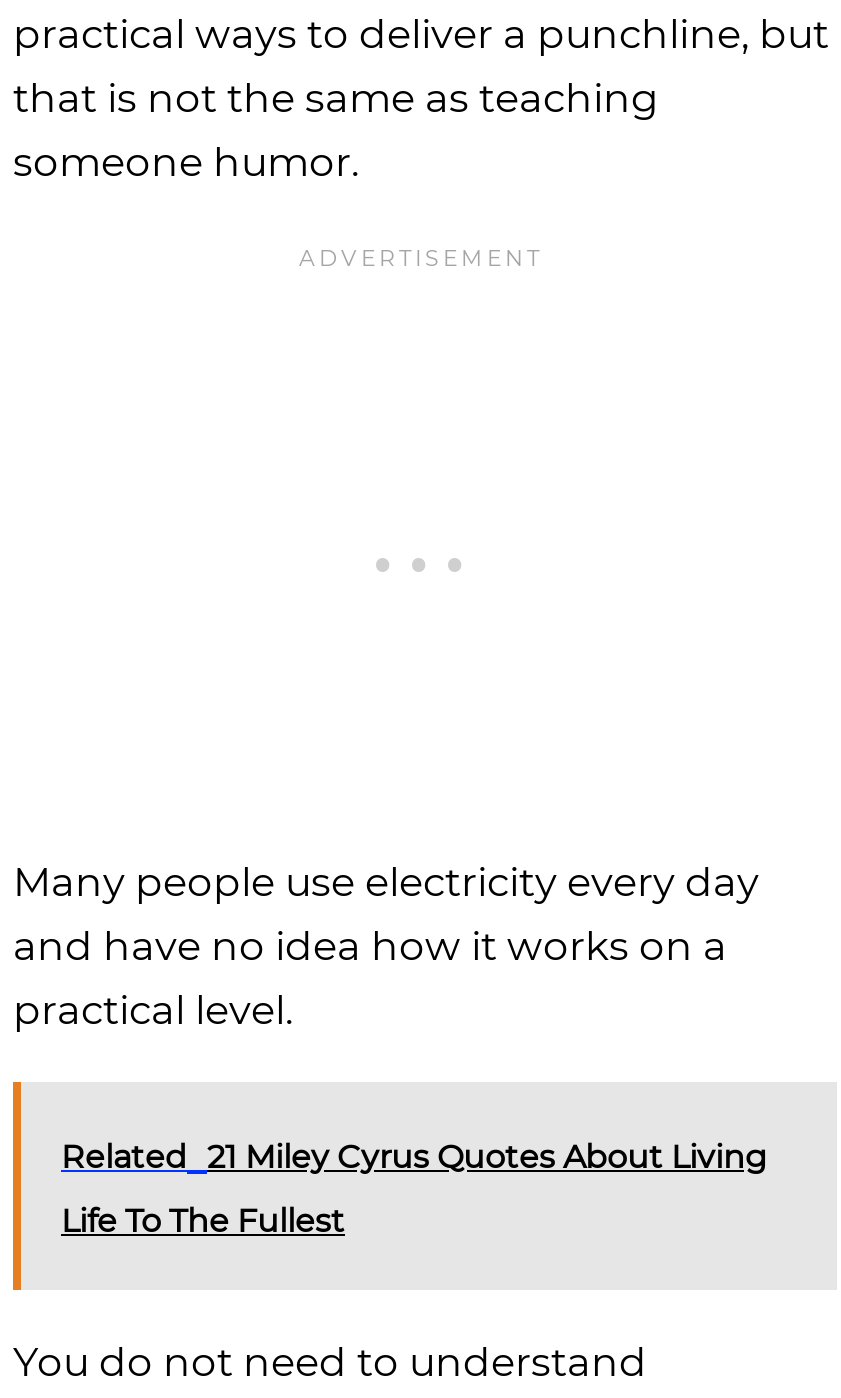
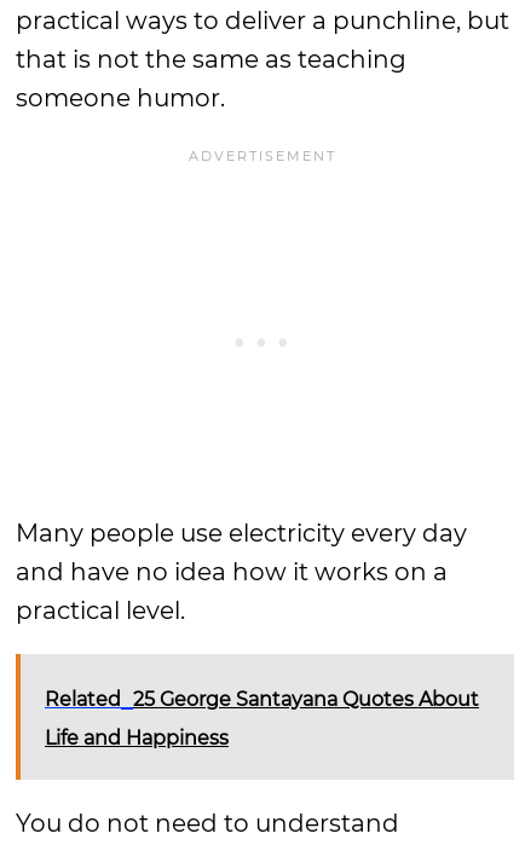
[61,1138,767,1176] Related 21 Miley Cyrus Quotes About Living -> [45,688,479,711] Related 25 George Santayana Quotes About
[61,1202,345,1240] Life To The Fullest -> [45,727,229,749] Life and Happiness

